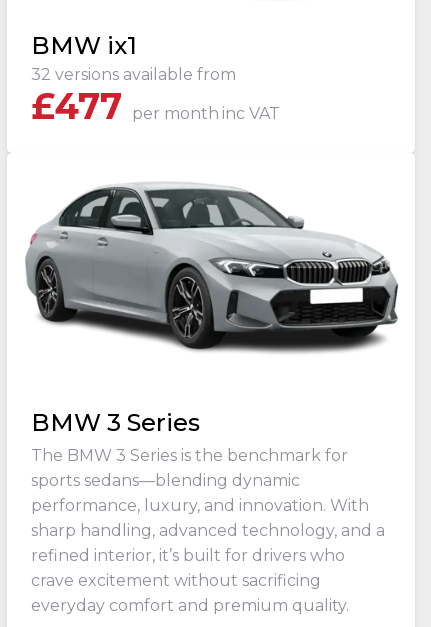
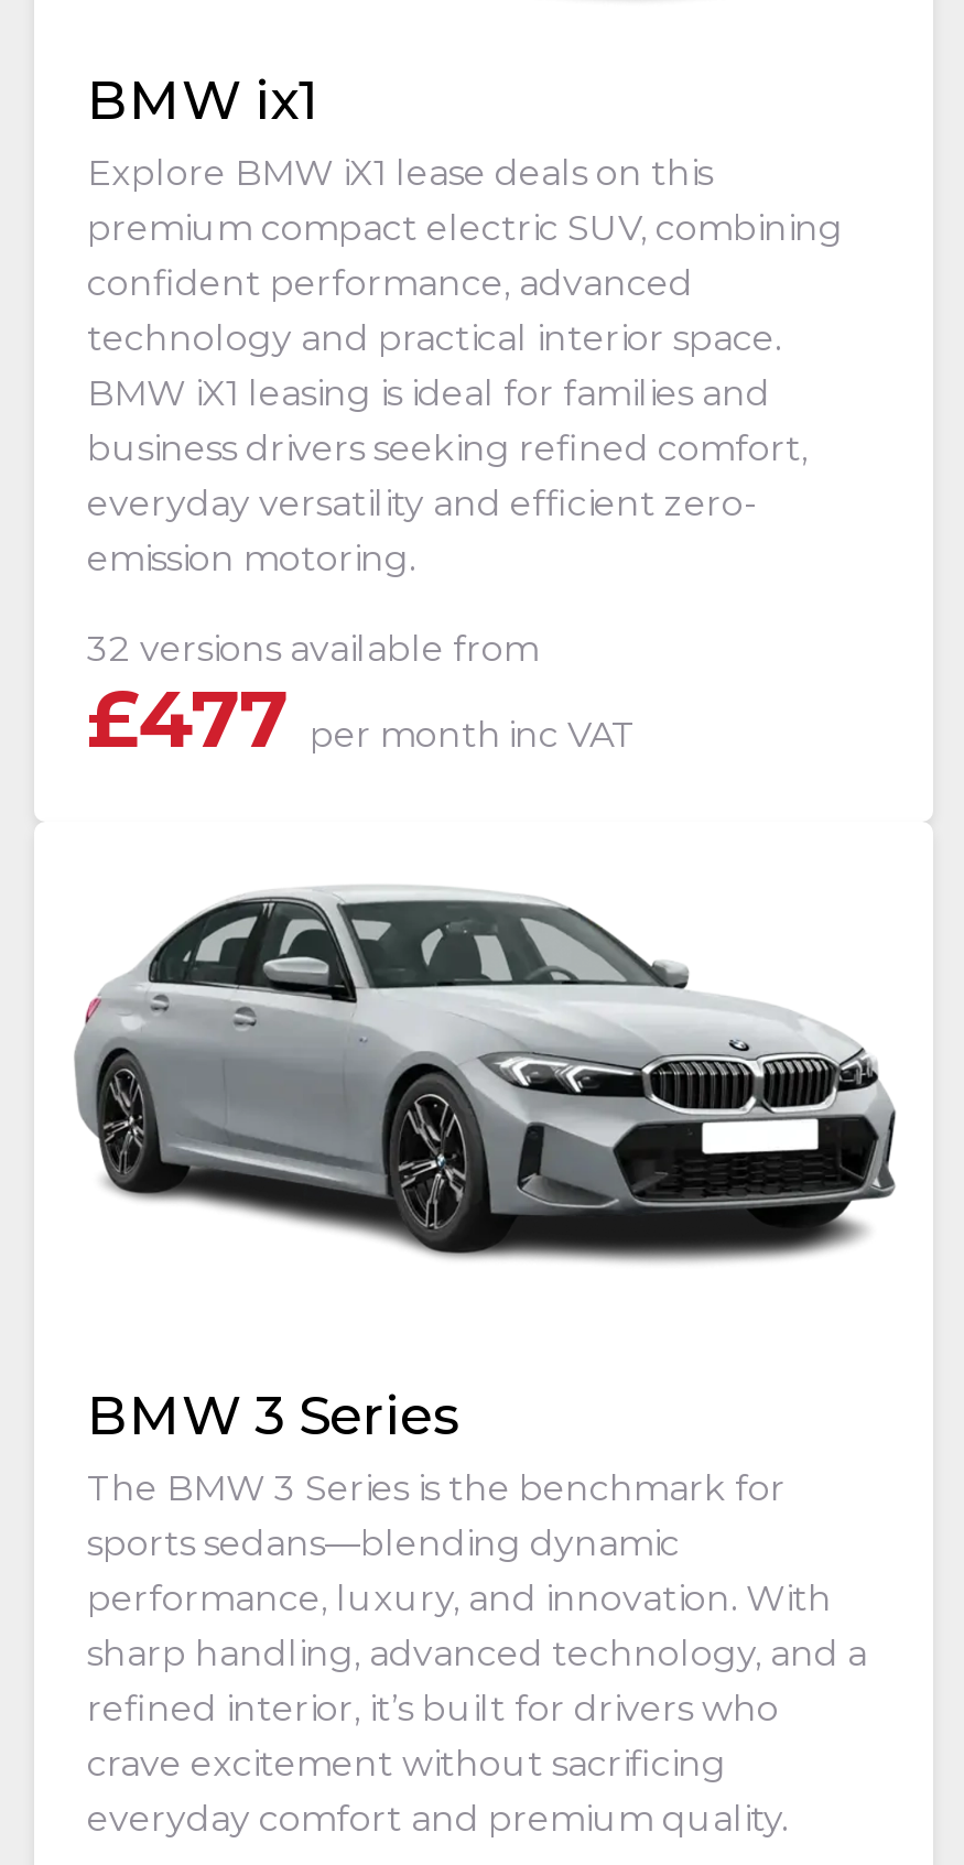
none -> [87,151,843,579] Explore BMW iX1 lease deals on this | premium compact electric SUV, combining | confident performance, advanced | technology and practical interior space. | BMW iX1 leasing is ideal for families and | business drivers seeking refined comfort, | everyday versatility and efficient zero- | emission motoring.

